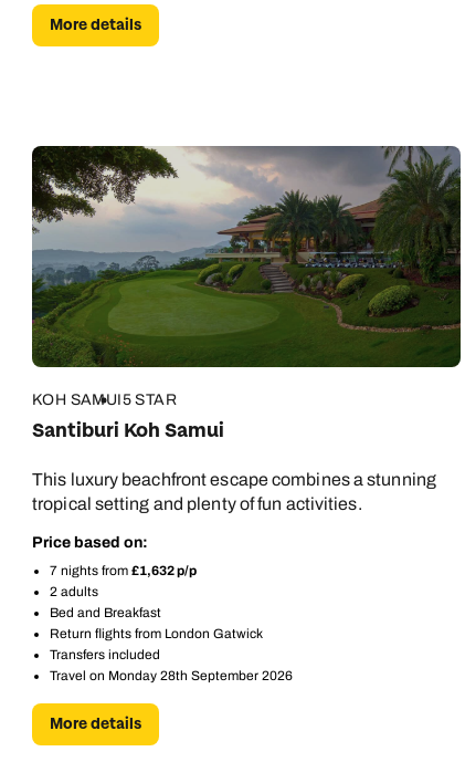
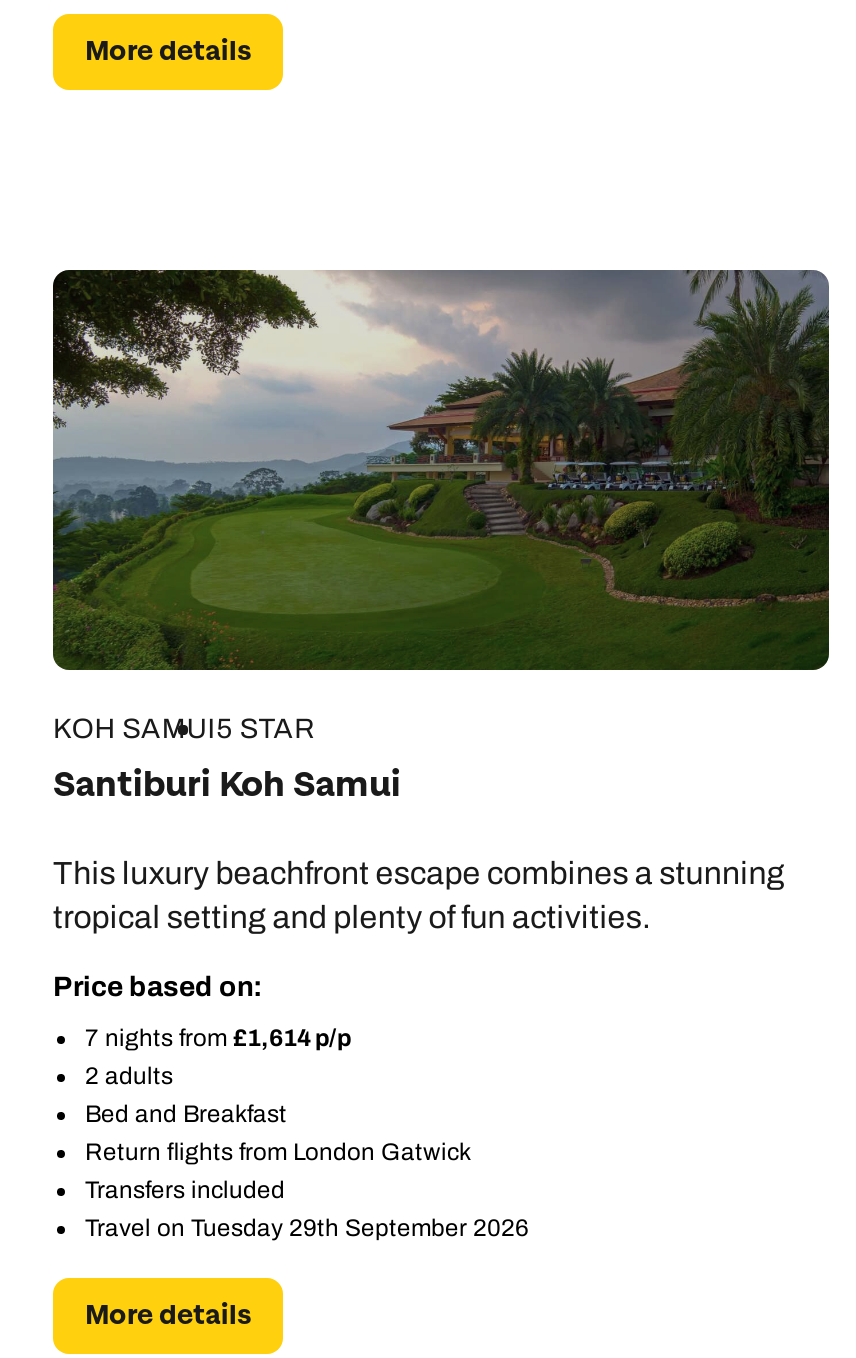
[50,563,197,578] 7 nights from £1,632 p/p -> [85,1024,351,1052] 7 nights from £1,614 p/p
[50,668,293,683] Travel on Monday 28th September 2026 -> [85,1214,529,1242] Travel on Tuesday 29th September 2026

